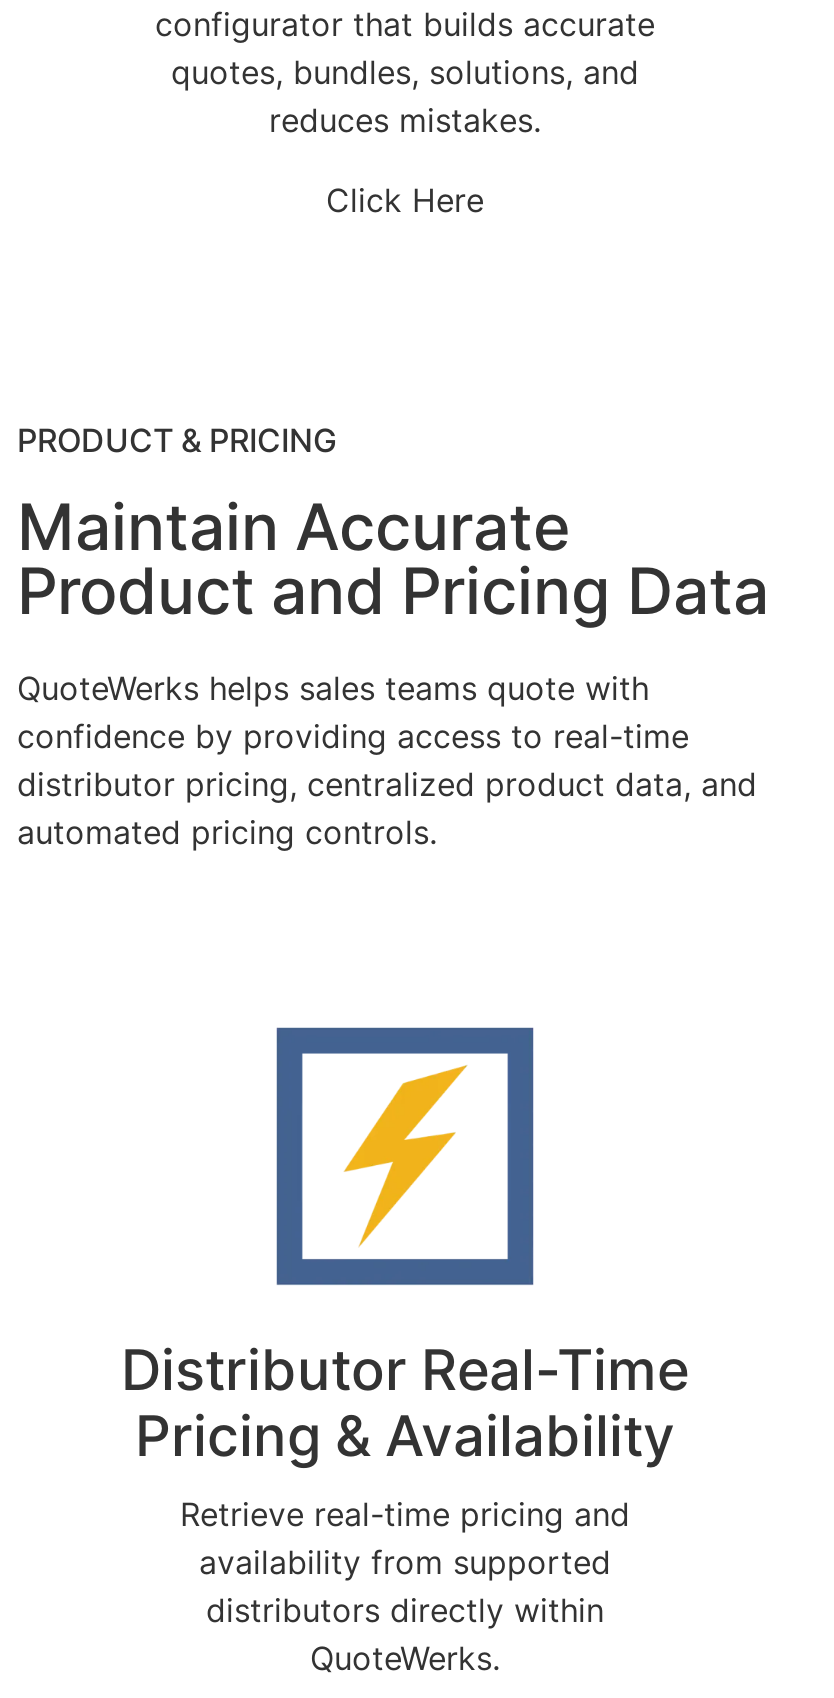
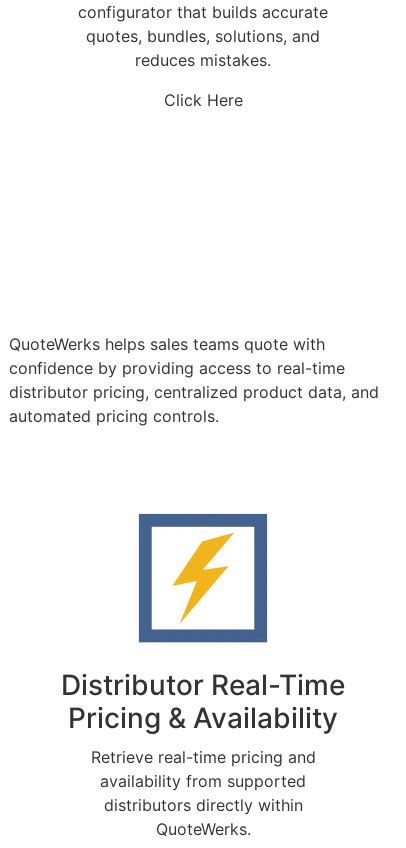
[17,420,769,630] PRODUCT & PRICING | Maintain Accurate | Product and Pricing Data -> none

